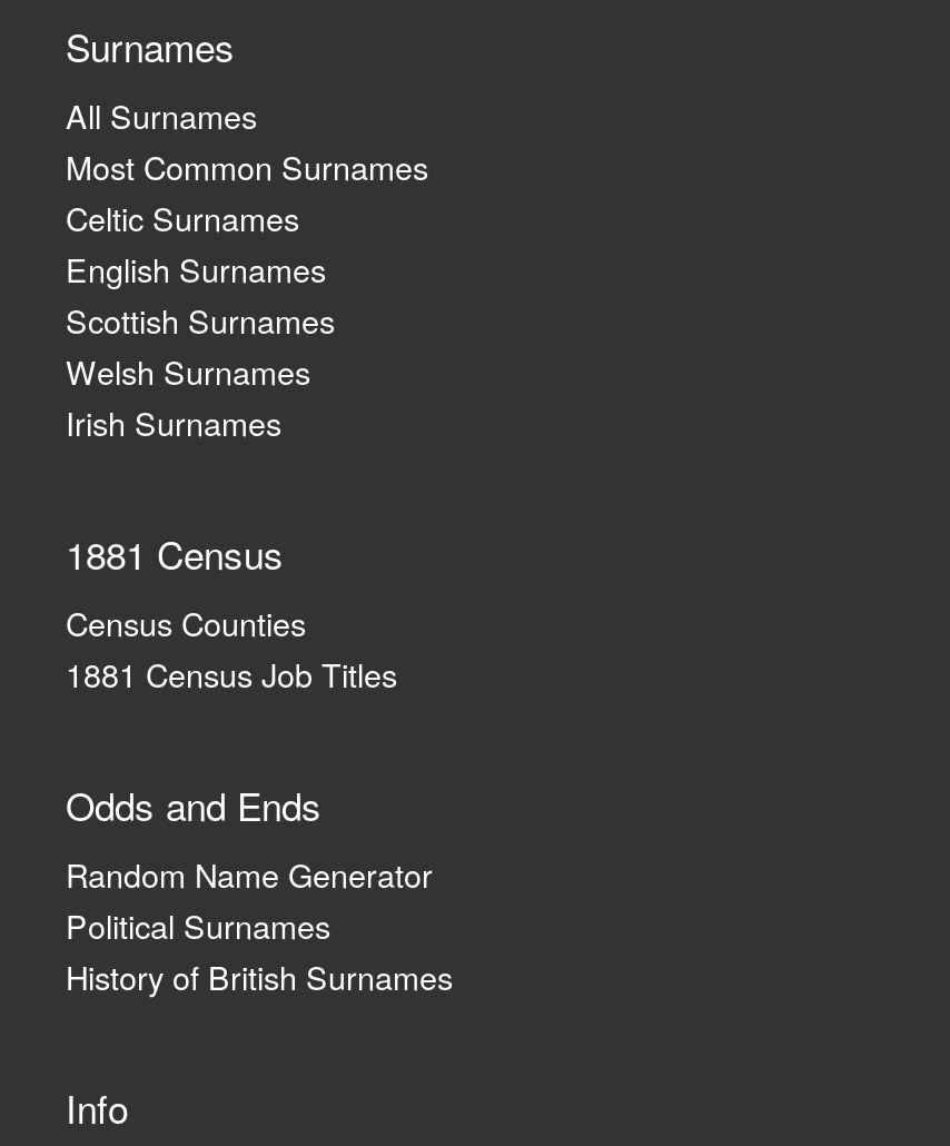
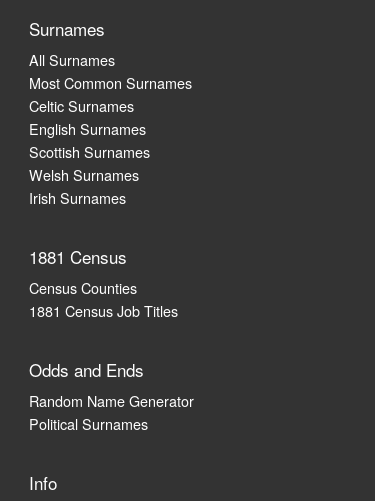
[66,954,453,1000] History of British Surnames -> none

